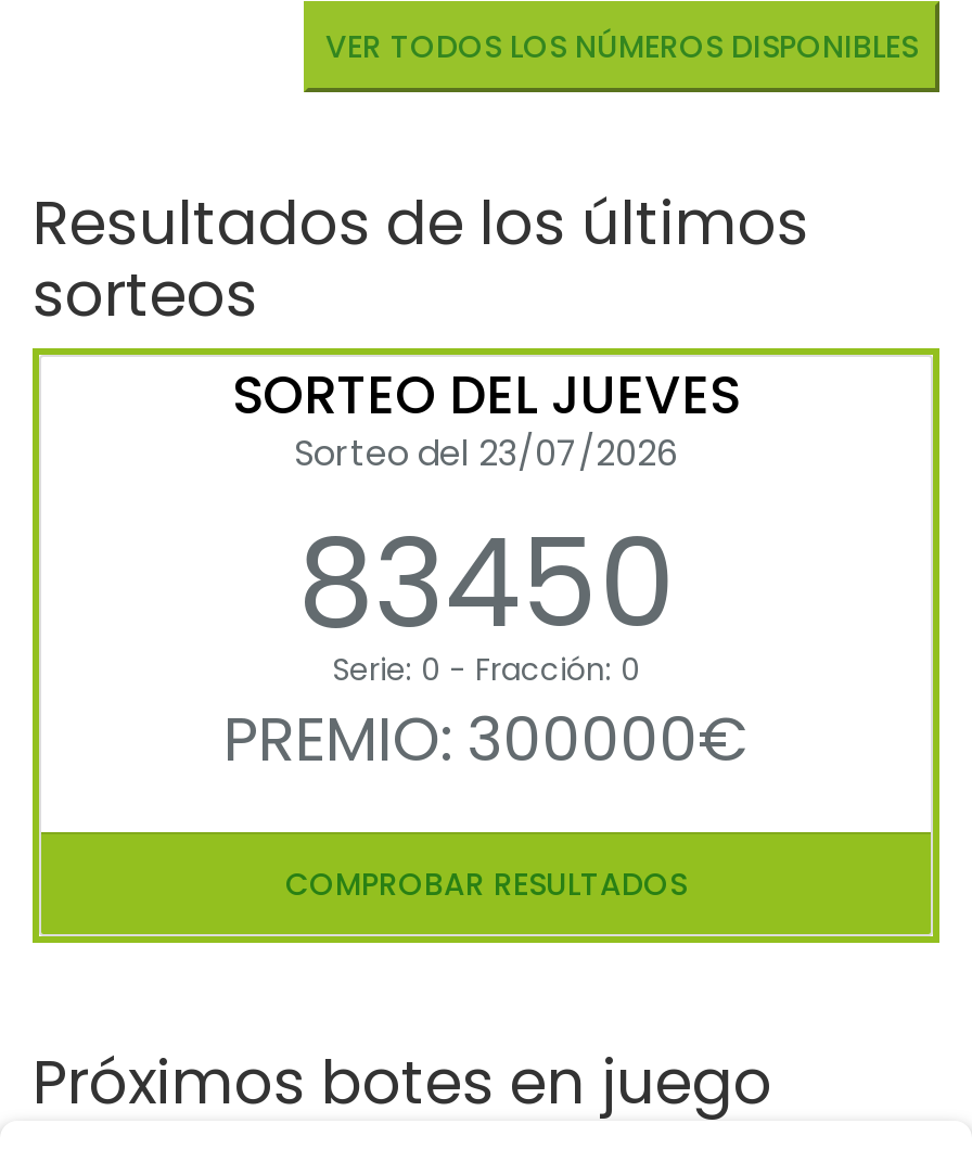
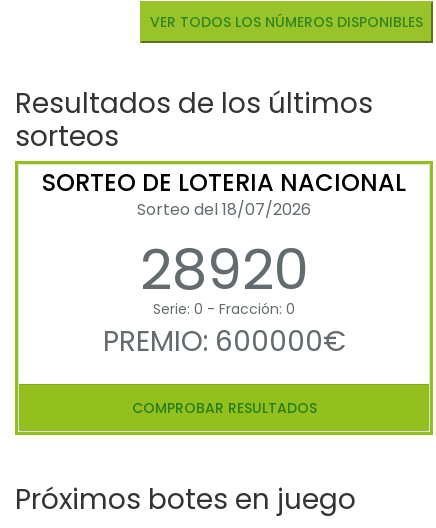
[232,361,740,671] SORTEO DEL JUEVES | Sorteo del 23/07/2026 | 83450 -> [42,166,406,309] SORTEO DE LOTERIA NACIONAL | Sorteo del 18/07/2026 | 28920
[223,699,749,784] PREMIO: 300000€ -> [102,322,345,361] PREMIO: 600000€

